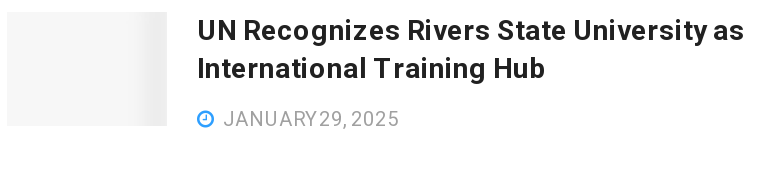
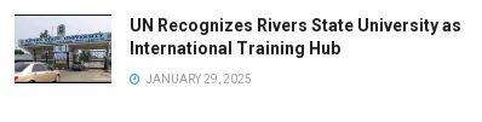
none -> [13,13,113,85] [image]

